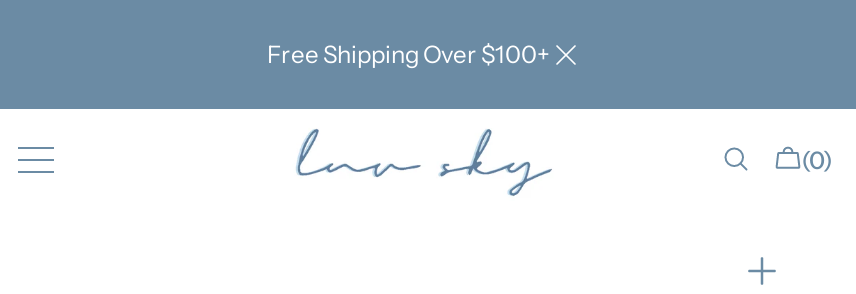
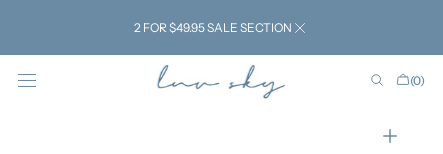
[267,38,549,68] Free Shipping Over $100+ -> [134,19,292,34] 2 FOR $49.95 SALE SECTION

